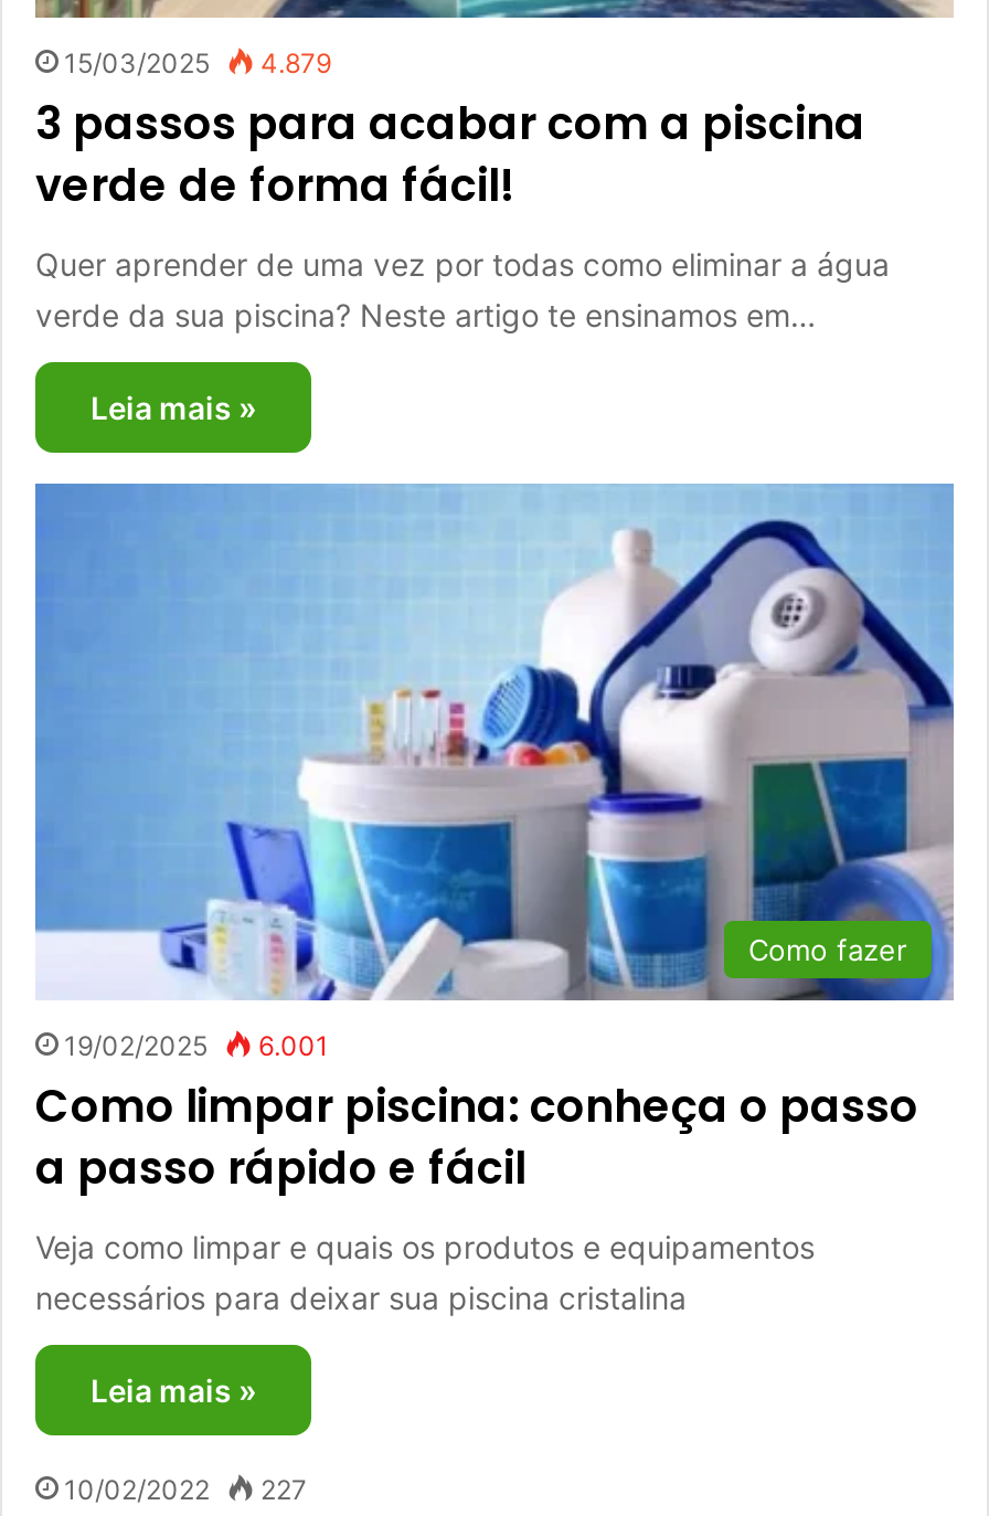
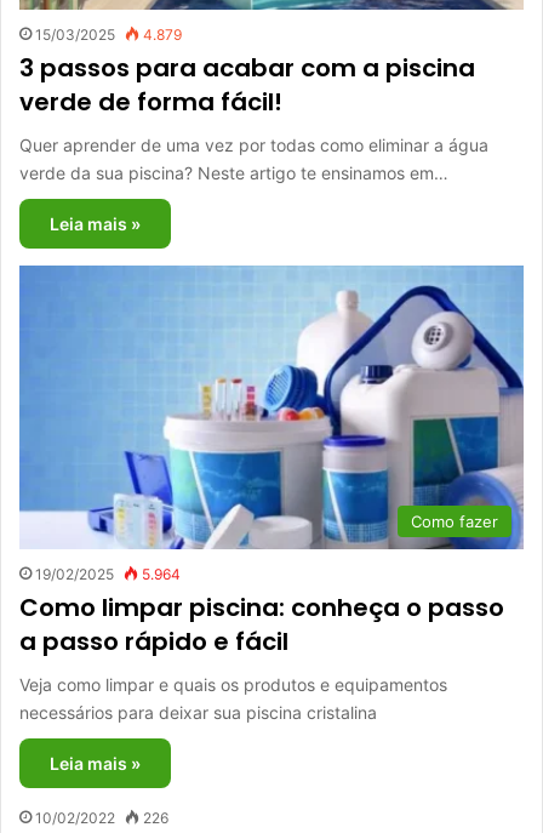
[64,1030,329,1063] 19/02/2025 6.001 -> [35,565,181,584] 19/02/2025 5.964
[64,1474,307,1507] 10/02/2022 227 -> [35,809,168,827] 10/02/2022 226

